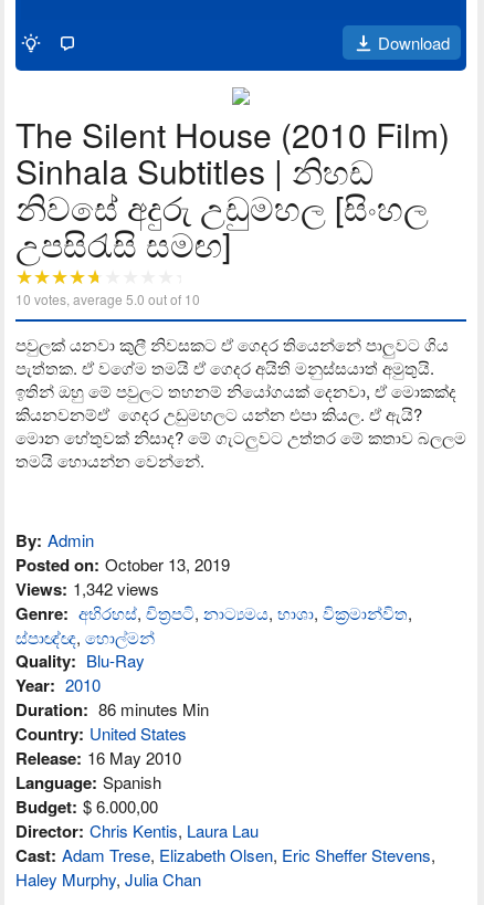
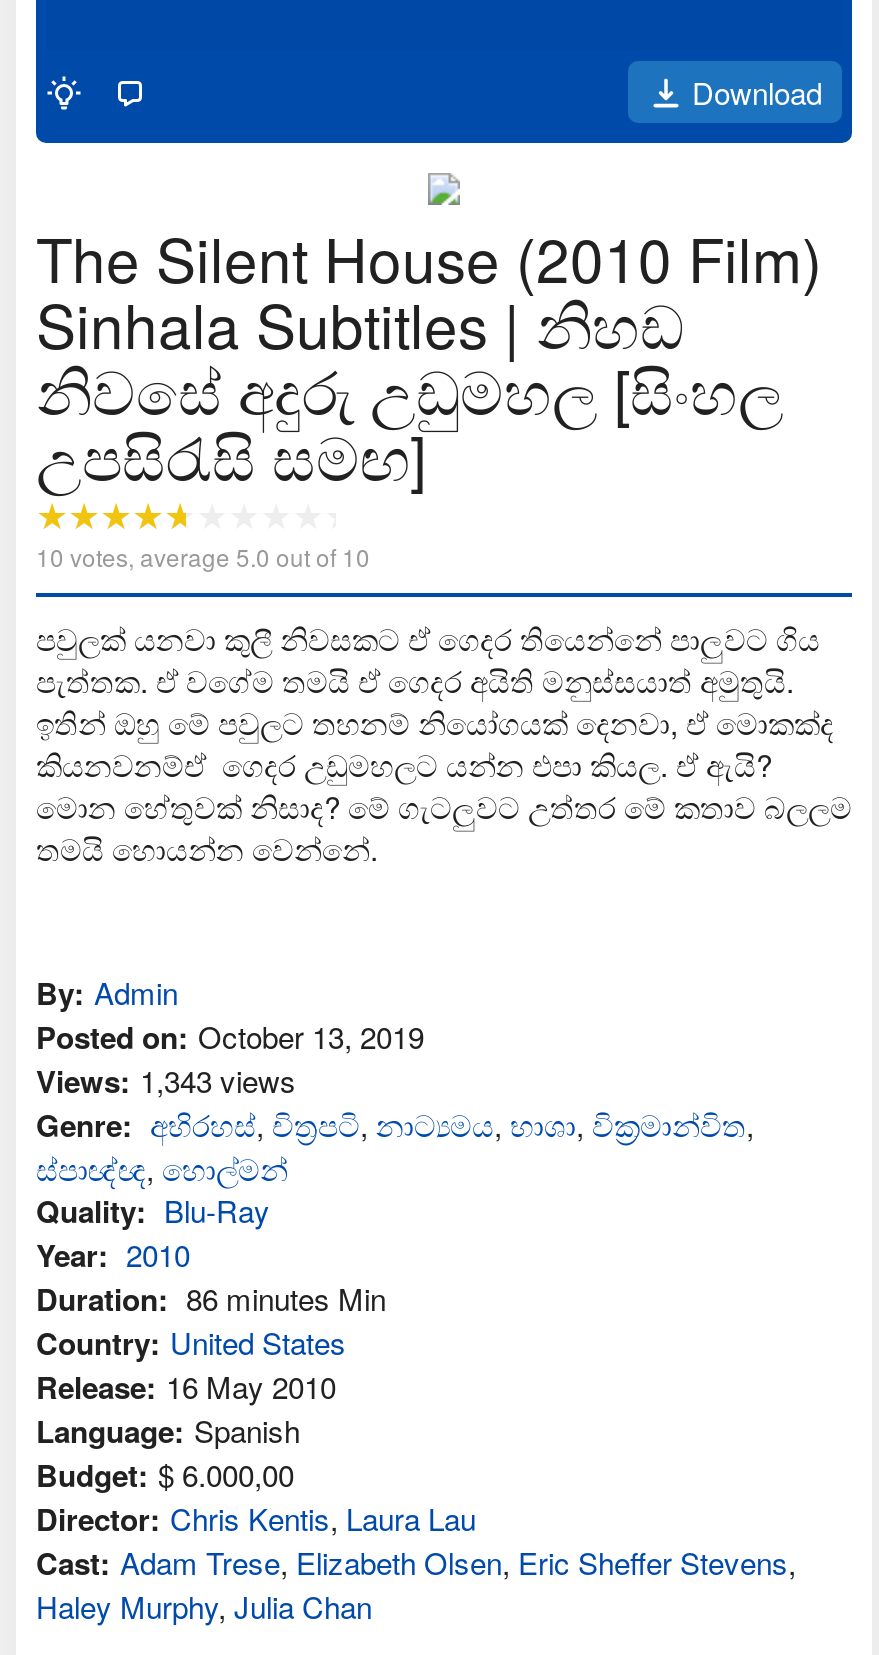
[15,576,159,601] Views: 1,342 views -> [36,1058,296,1102] Views: 1,343 views

